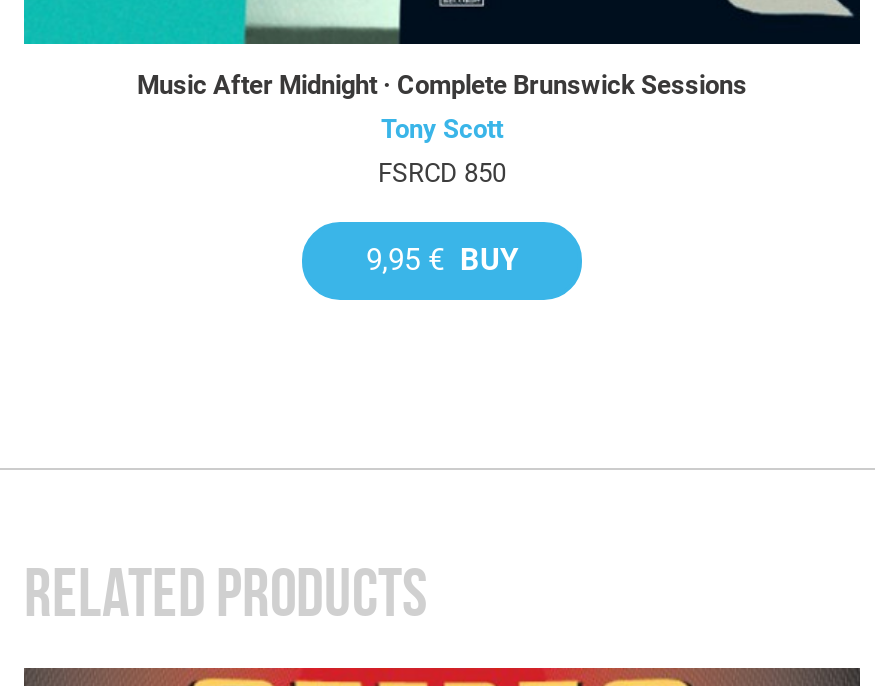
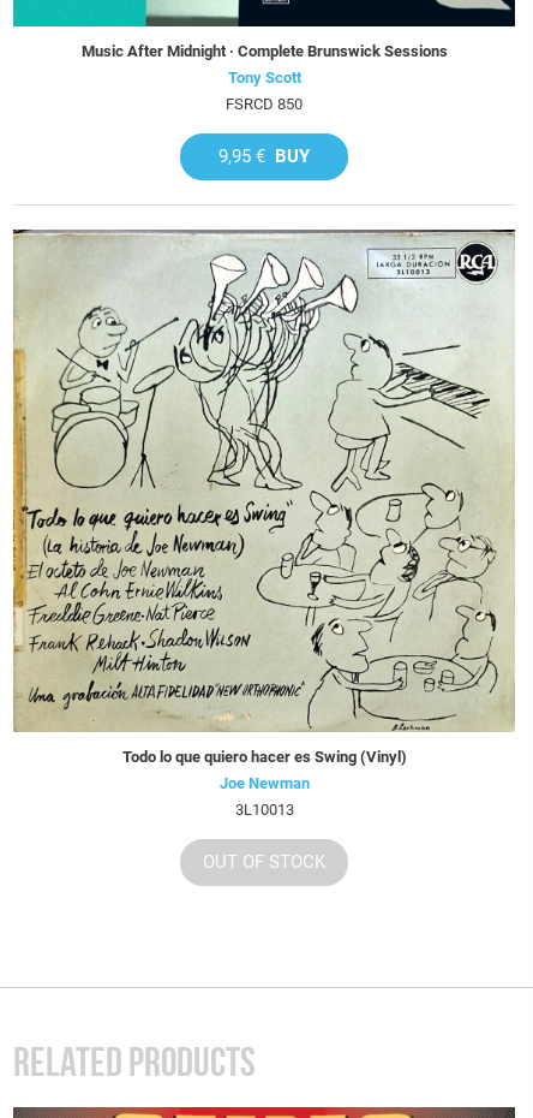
none -> [12,228,516,873] [image] | Todo lo que quiero hacer es Swing (Vinyl) | Joe Newman | 3L10013 | OUT OF STOCK

